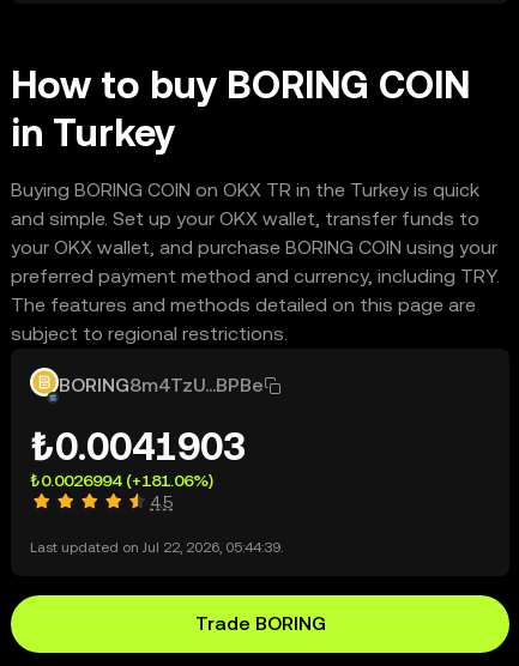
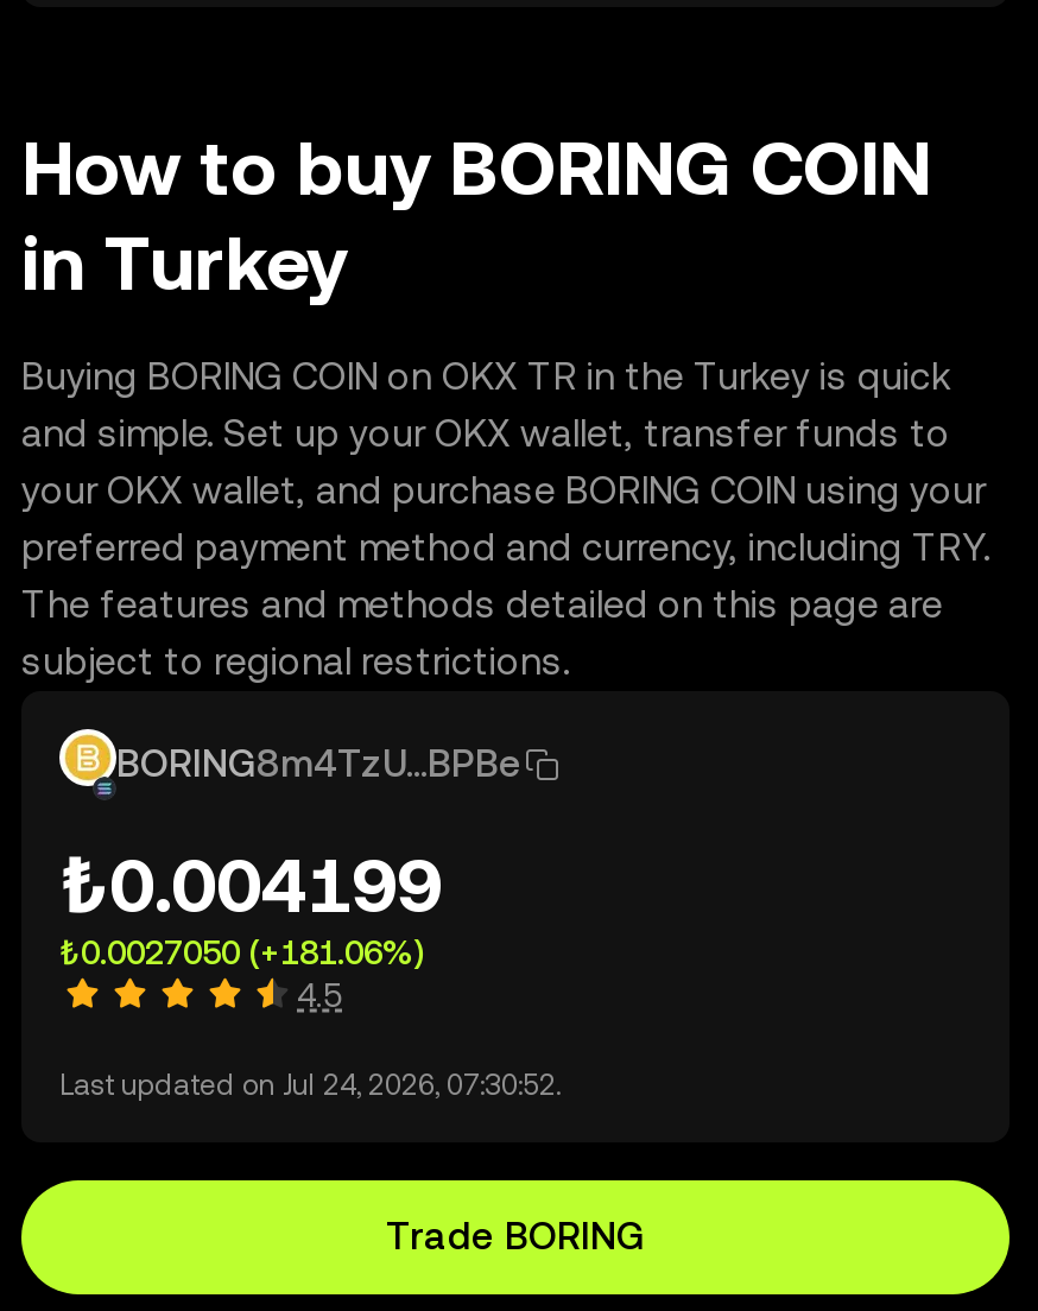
[30,424,246,468] ₺0.0041903 -> [59,841,442,929] ₺0.004199
[30,471,213,490] ₺0.0026994 (+181.06%) -> [59,933,423,971] ₺0.0027050 (+181.06%)
[30,539,283,556] Last updated on Jul 22, 2026, 05:44:39. -> [59,1069,561,1102] Last updated on Jul 24, 2026, 07:30:52.

